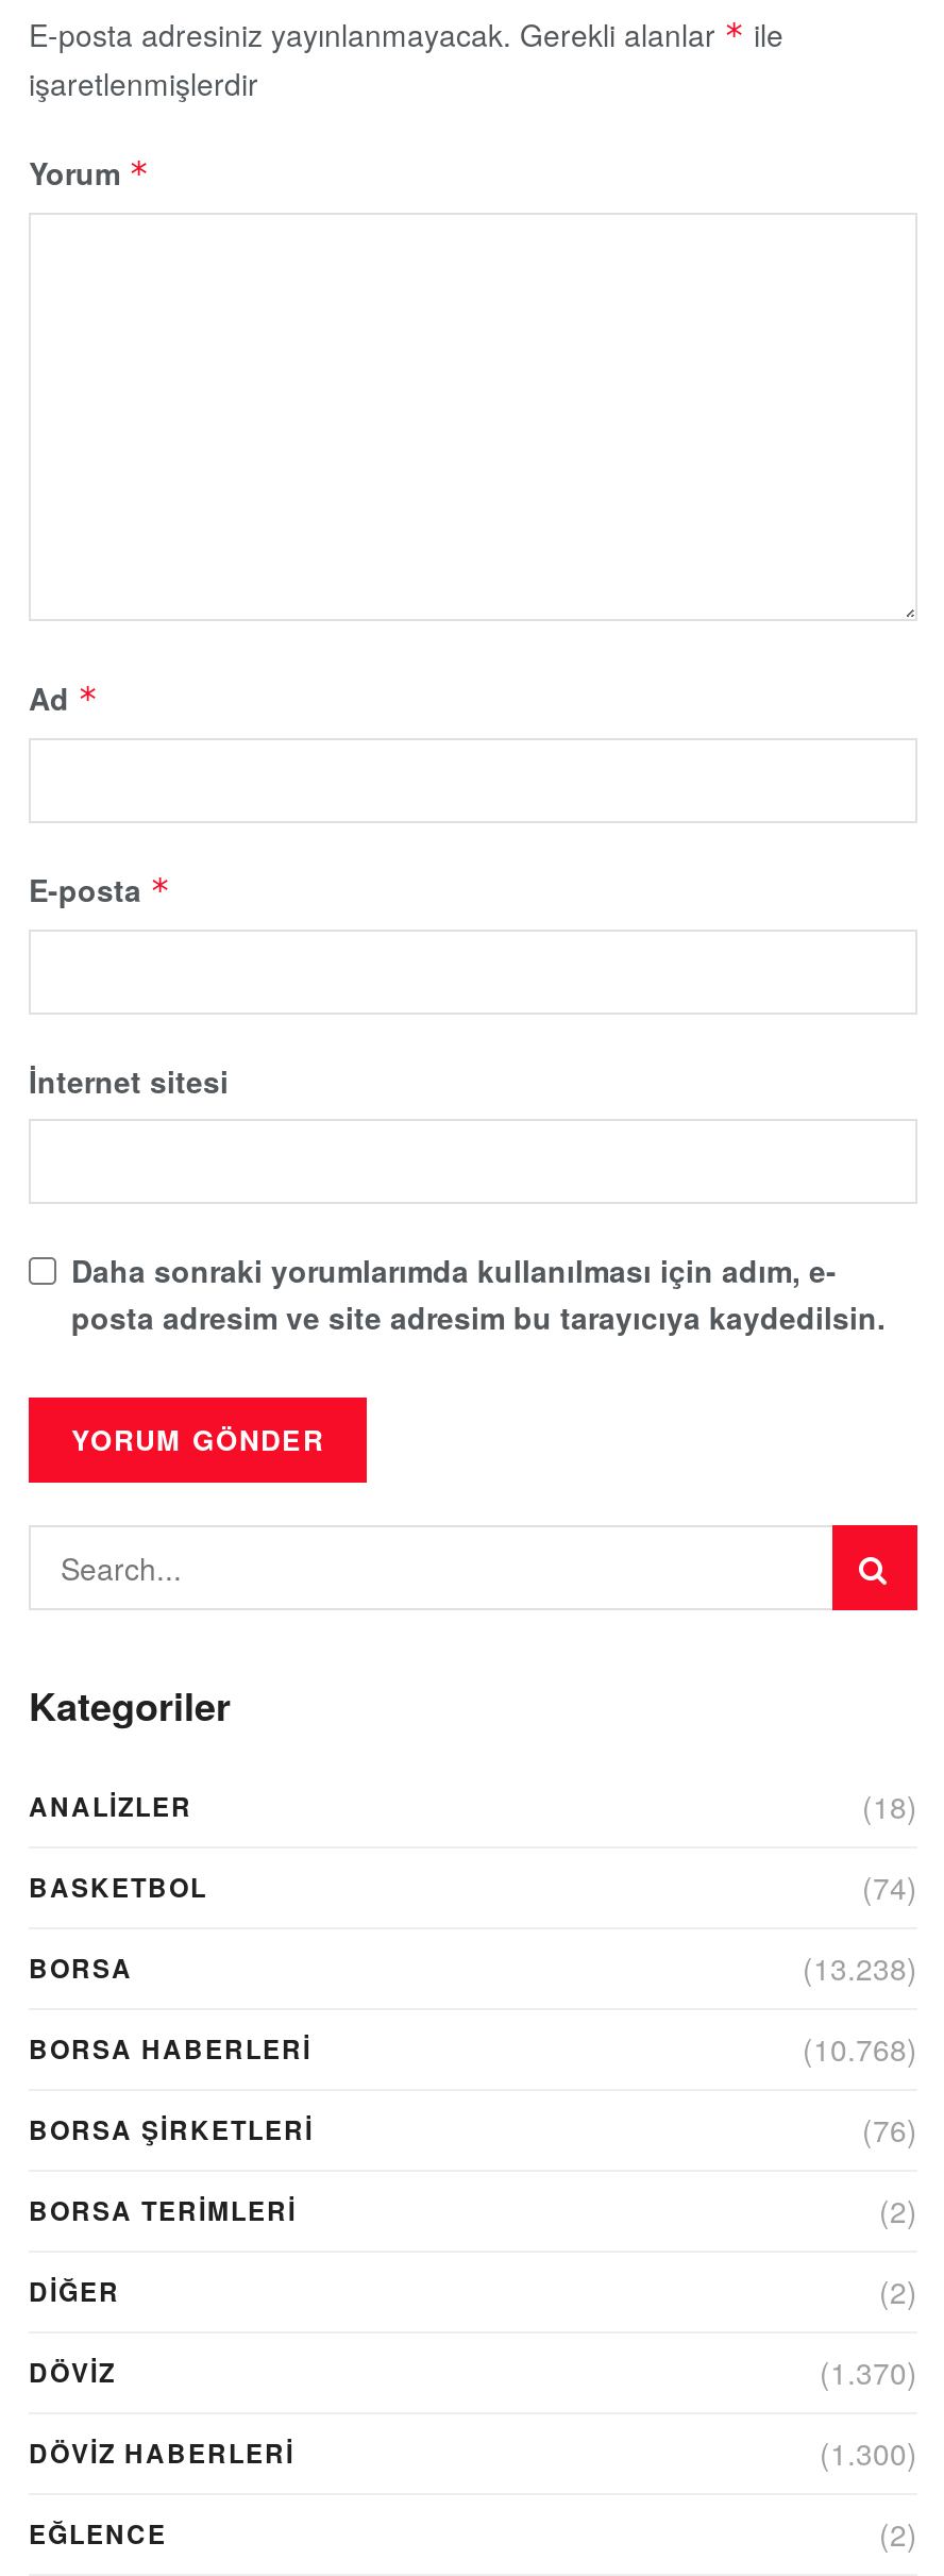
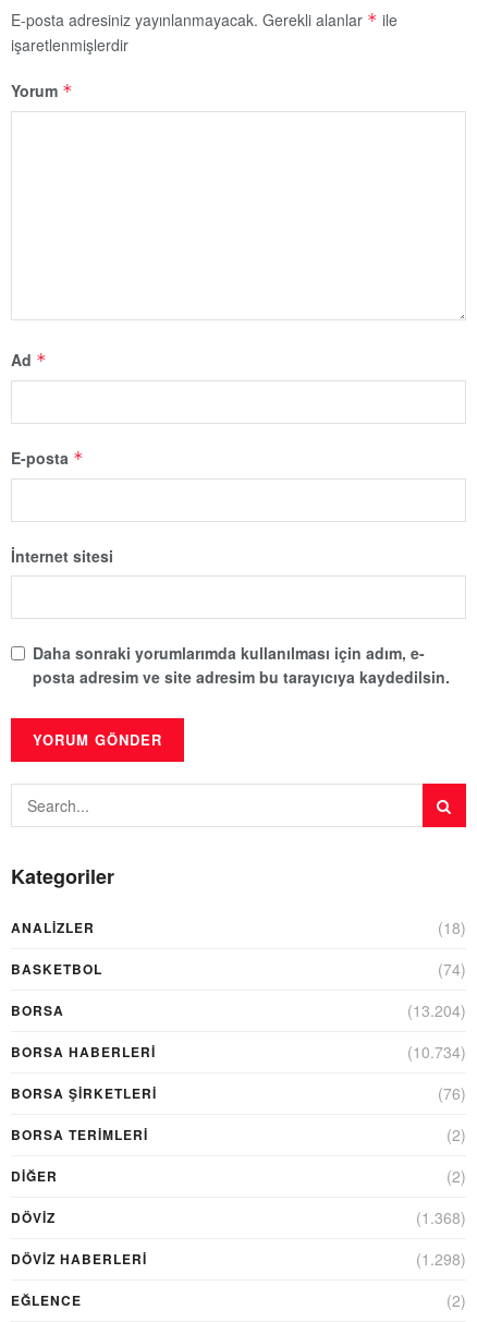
[803,1946,917,1988] (13.238) -> [407,999,466,1021] (13.204)
[803,2027,917,2069] (10.768) -> [407,1041,466,1062] (10.734)
[820,2350,917,2393] (1.370) -> [416,1206,466,1228] (1.368)
[820,2431,917,2473] (1.300) -> [416,1248,466,1269] (1.298)

